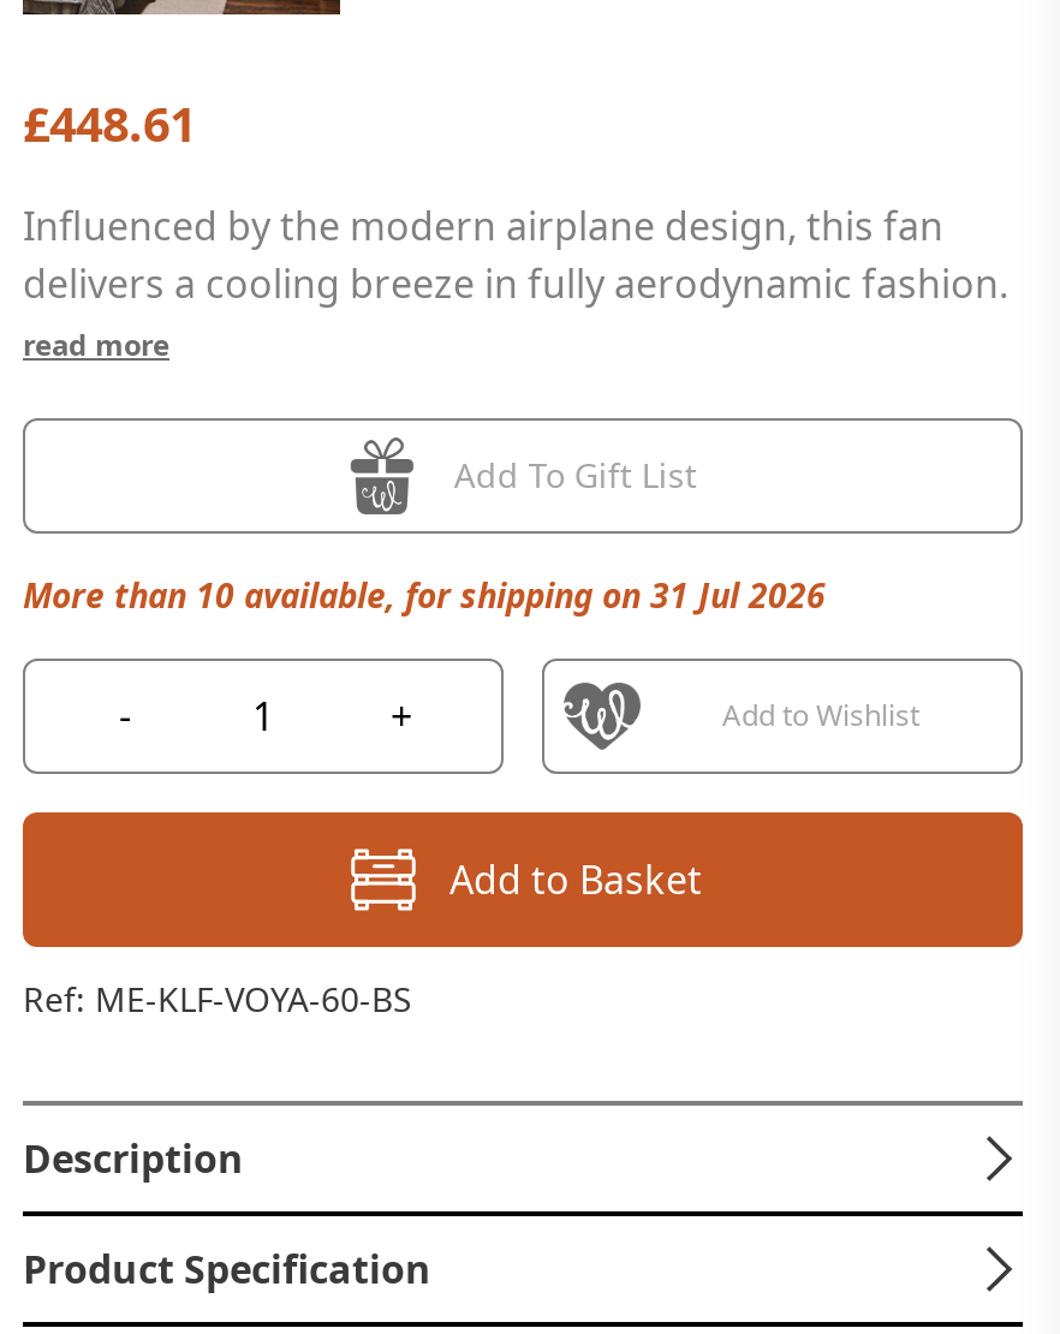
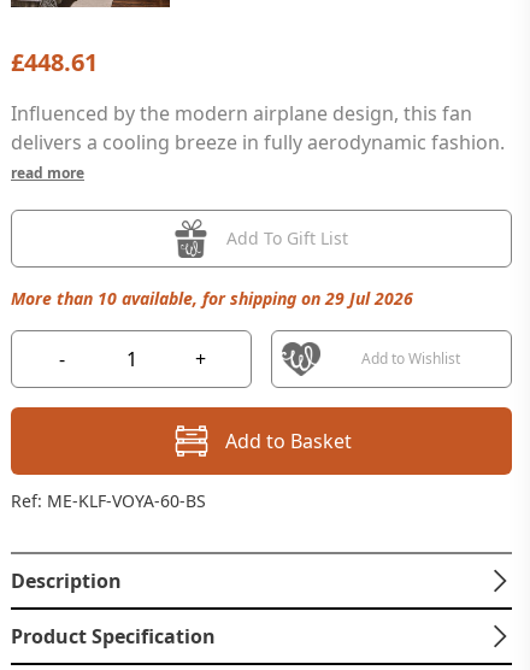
[23,572,826,618] More than 10 available, for shipping on 31 Jul 2026 -> [11,287,413,310] More than 10 available, for shipping on 29 Jul 2026

